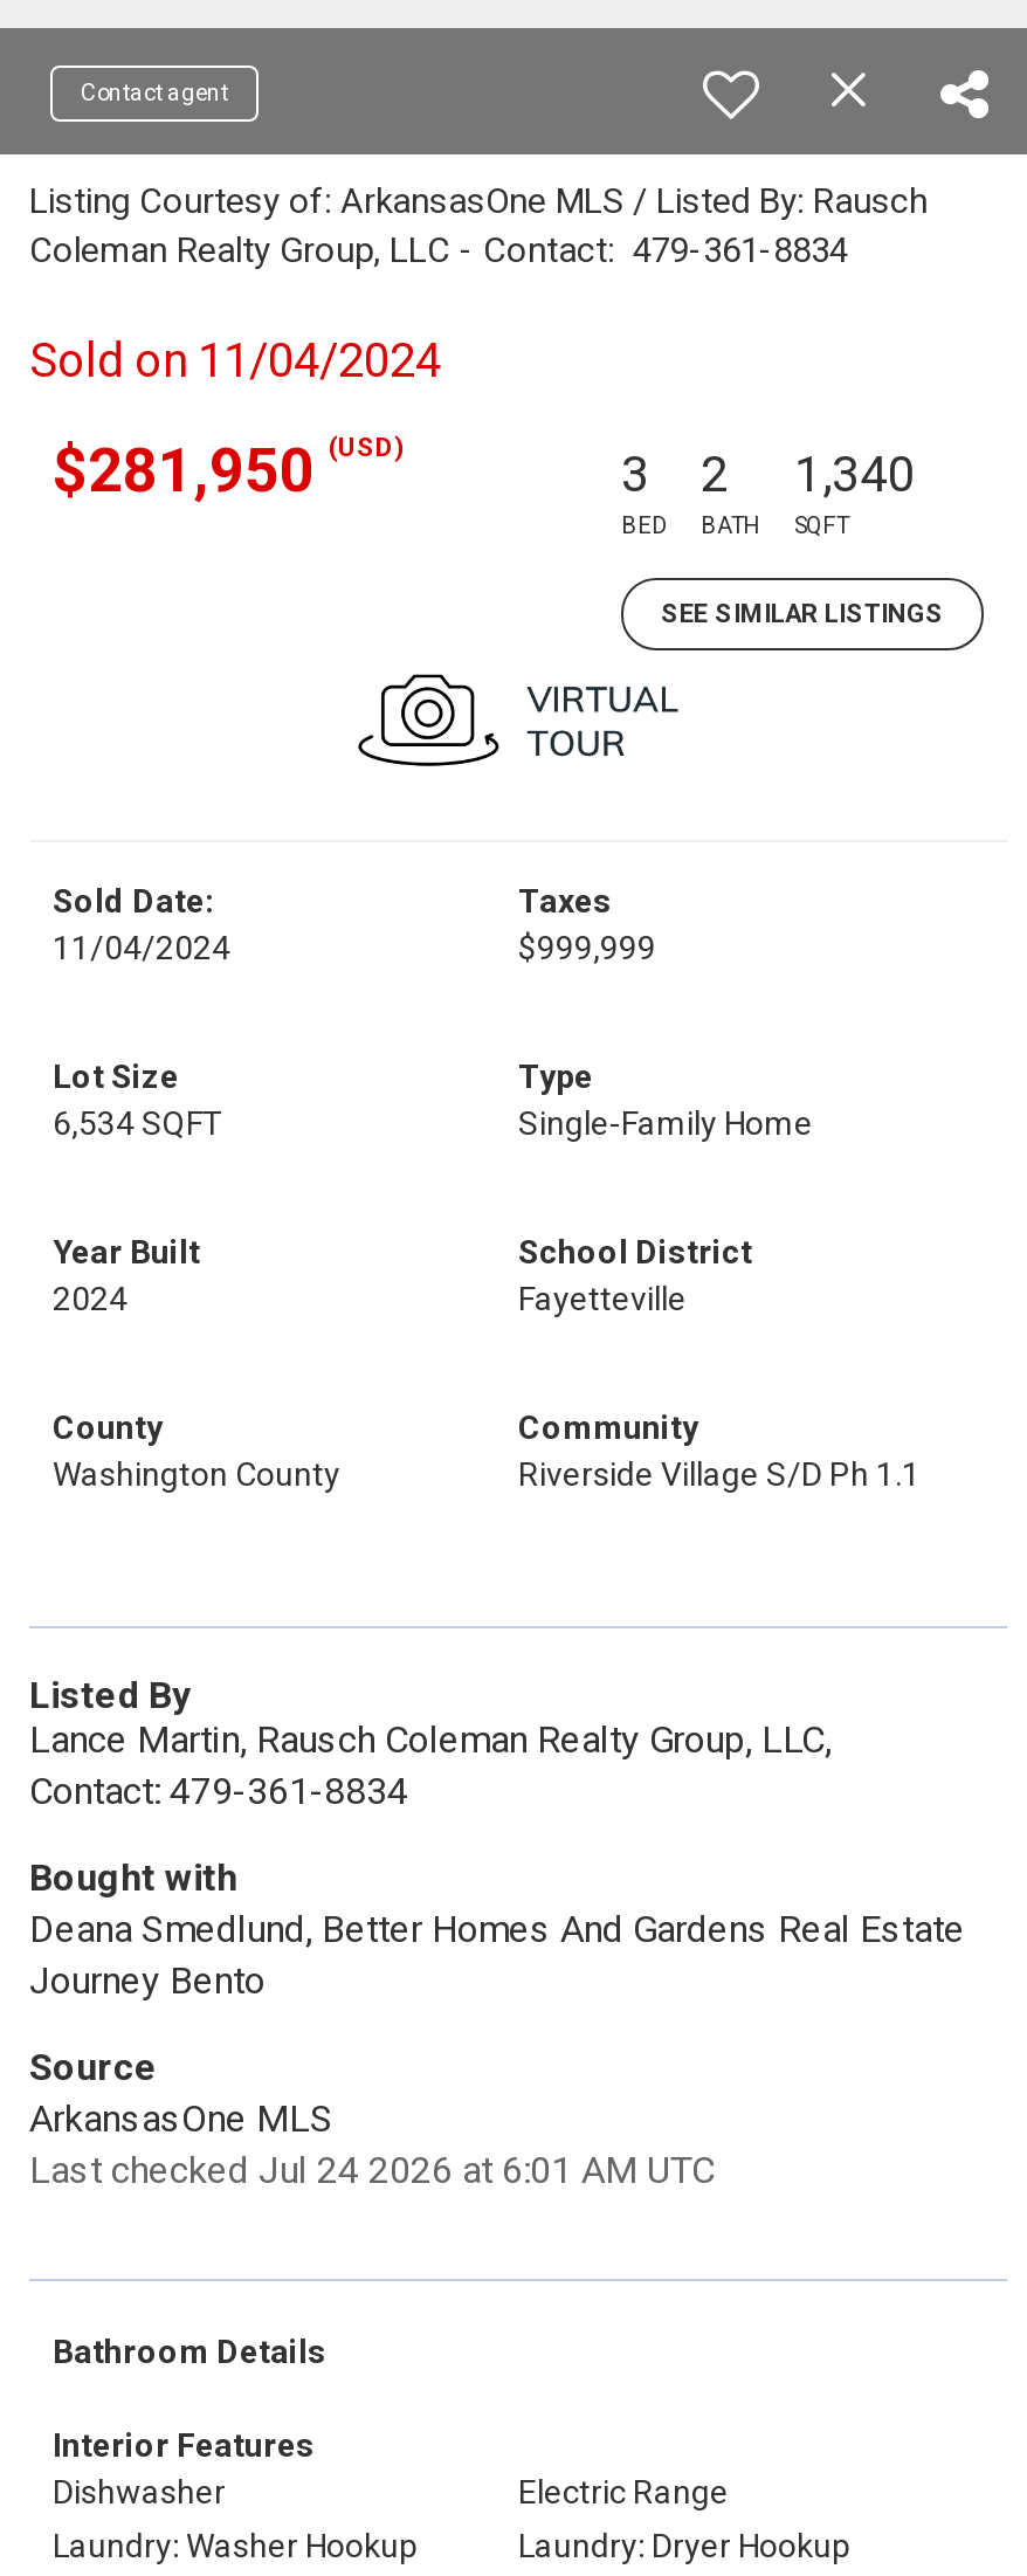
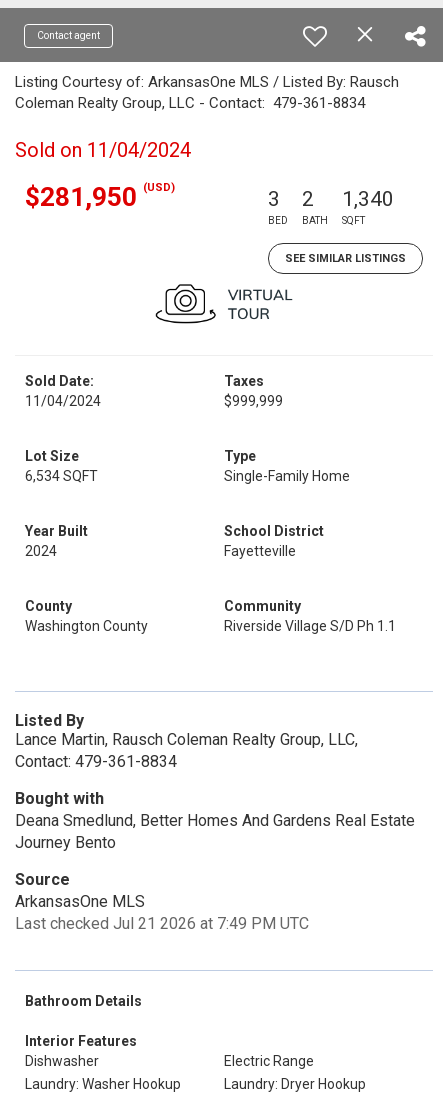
[29,2148,715,2192] Last checked Jul 24 2026 at 6:01 AM UTC -> [15,914,309,933] Last checked Jul 21 2026 at 7:49 PM UTC

